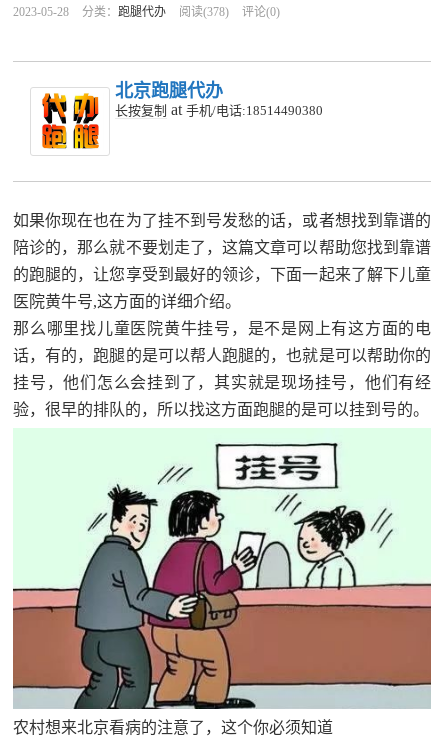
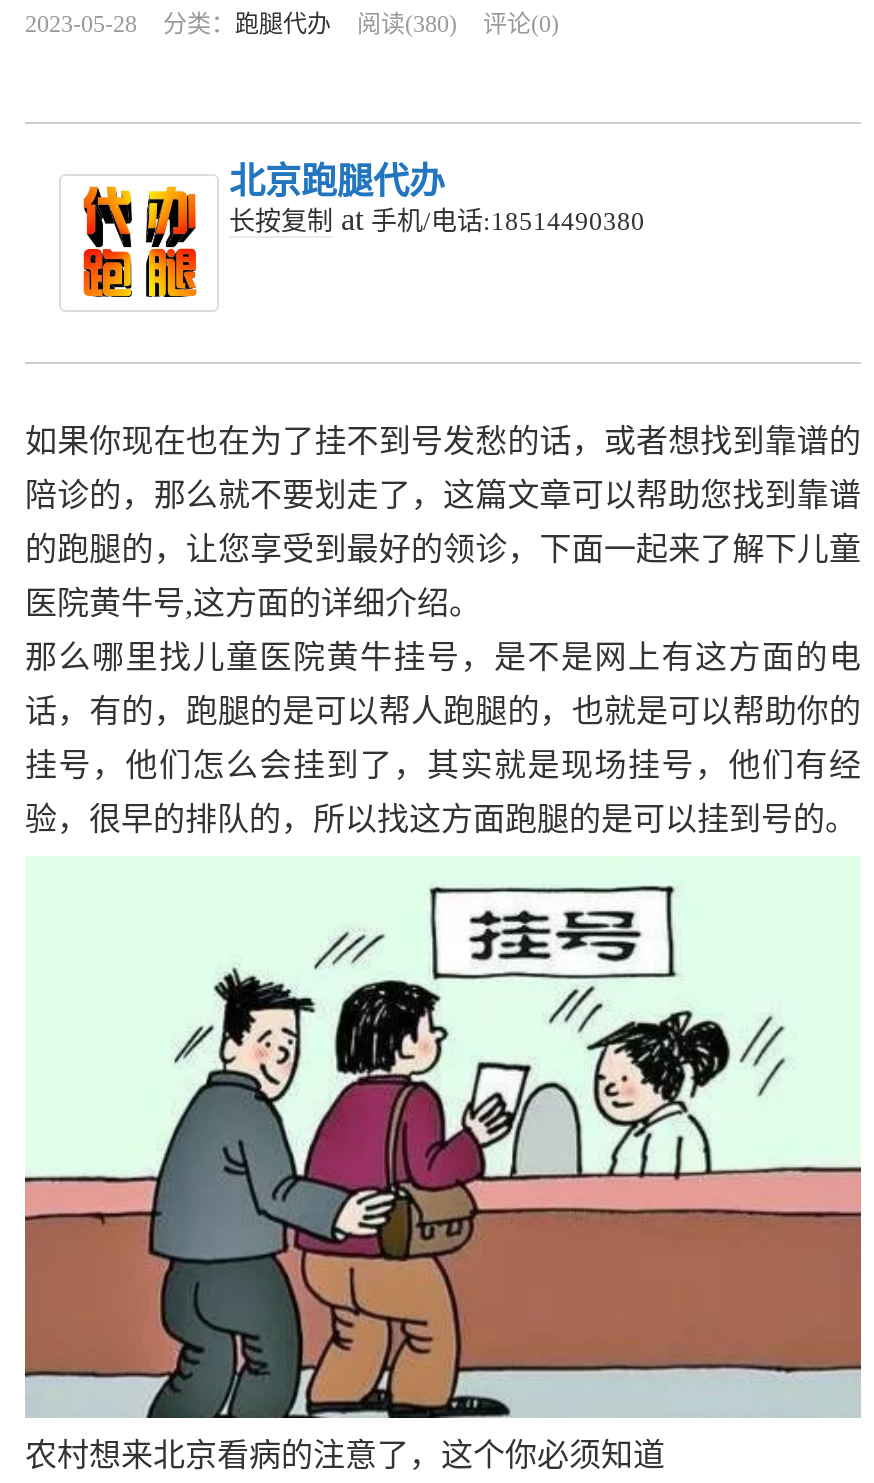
[13,5,280,19] 2023-05-28 分类：跑腿代办 阅读(378) 评论(0) -> [25,10,559,38] 2023-05-28 分类：跑腿代办 阅读(380) 评论(0)

